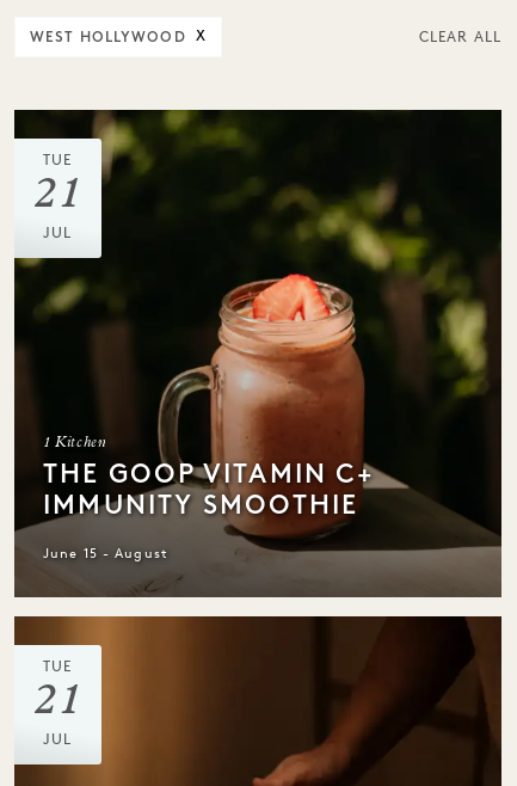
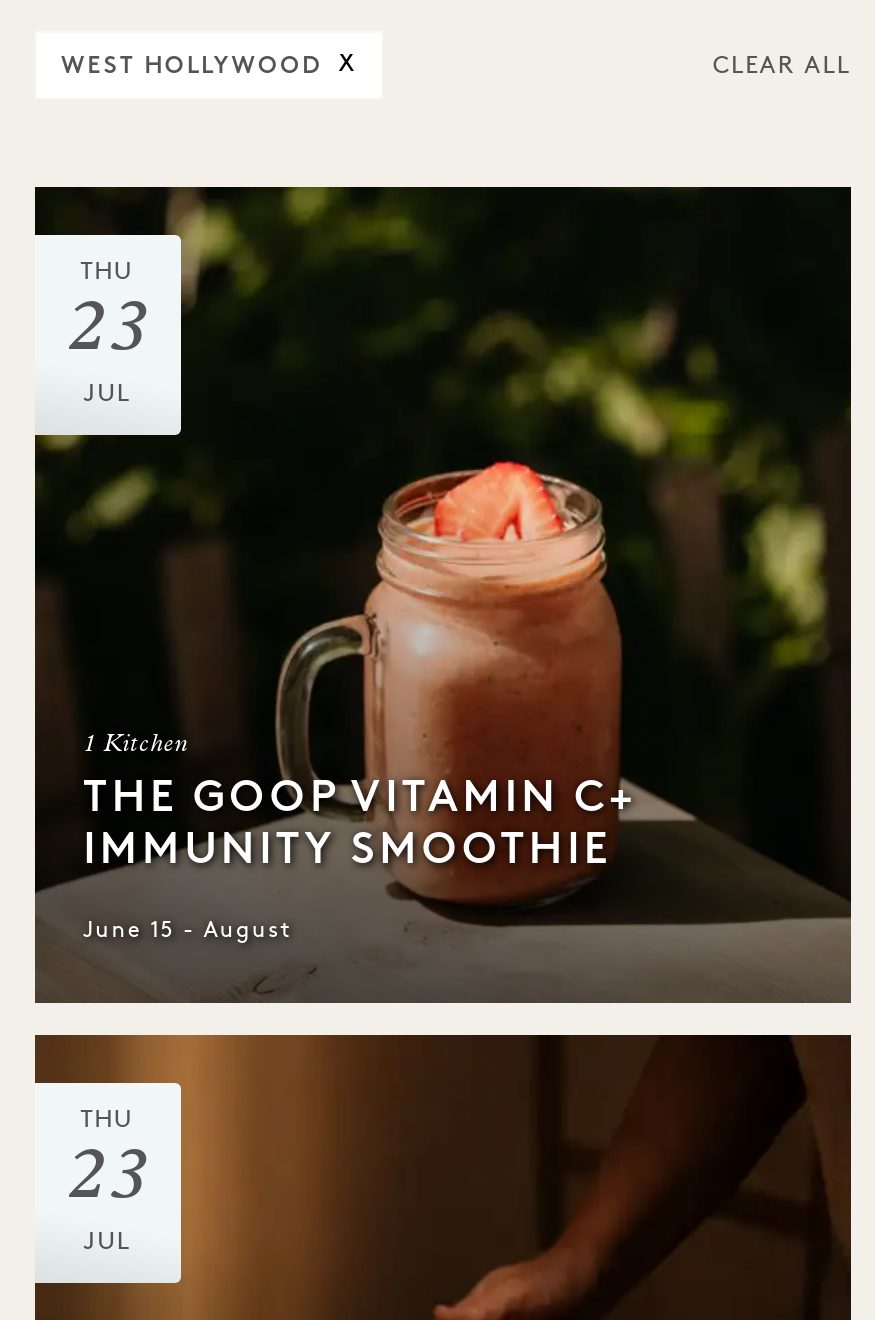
[32,153,82,219] TUE | 21 -> [65,261,149,371] THU | 23
[32,660,82,726] TUE | 21 -> [65,1109,149,1219] THU | 23

